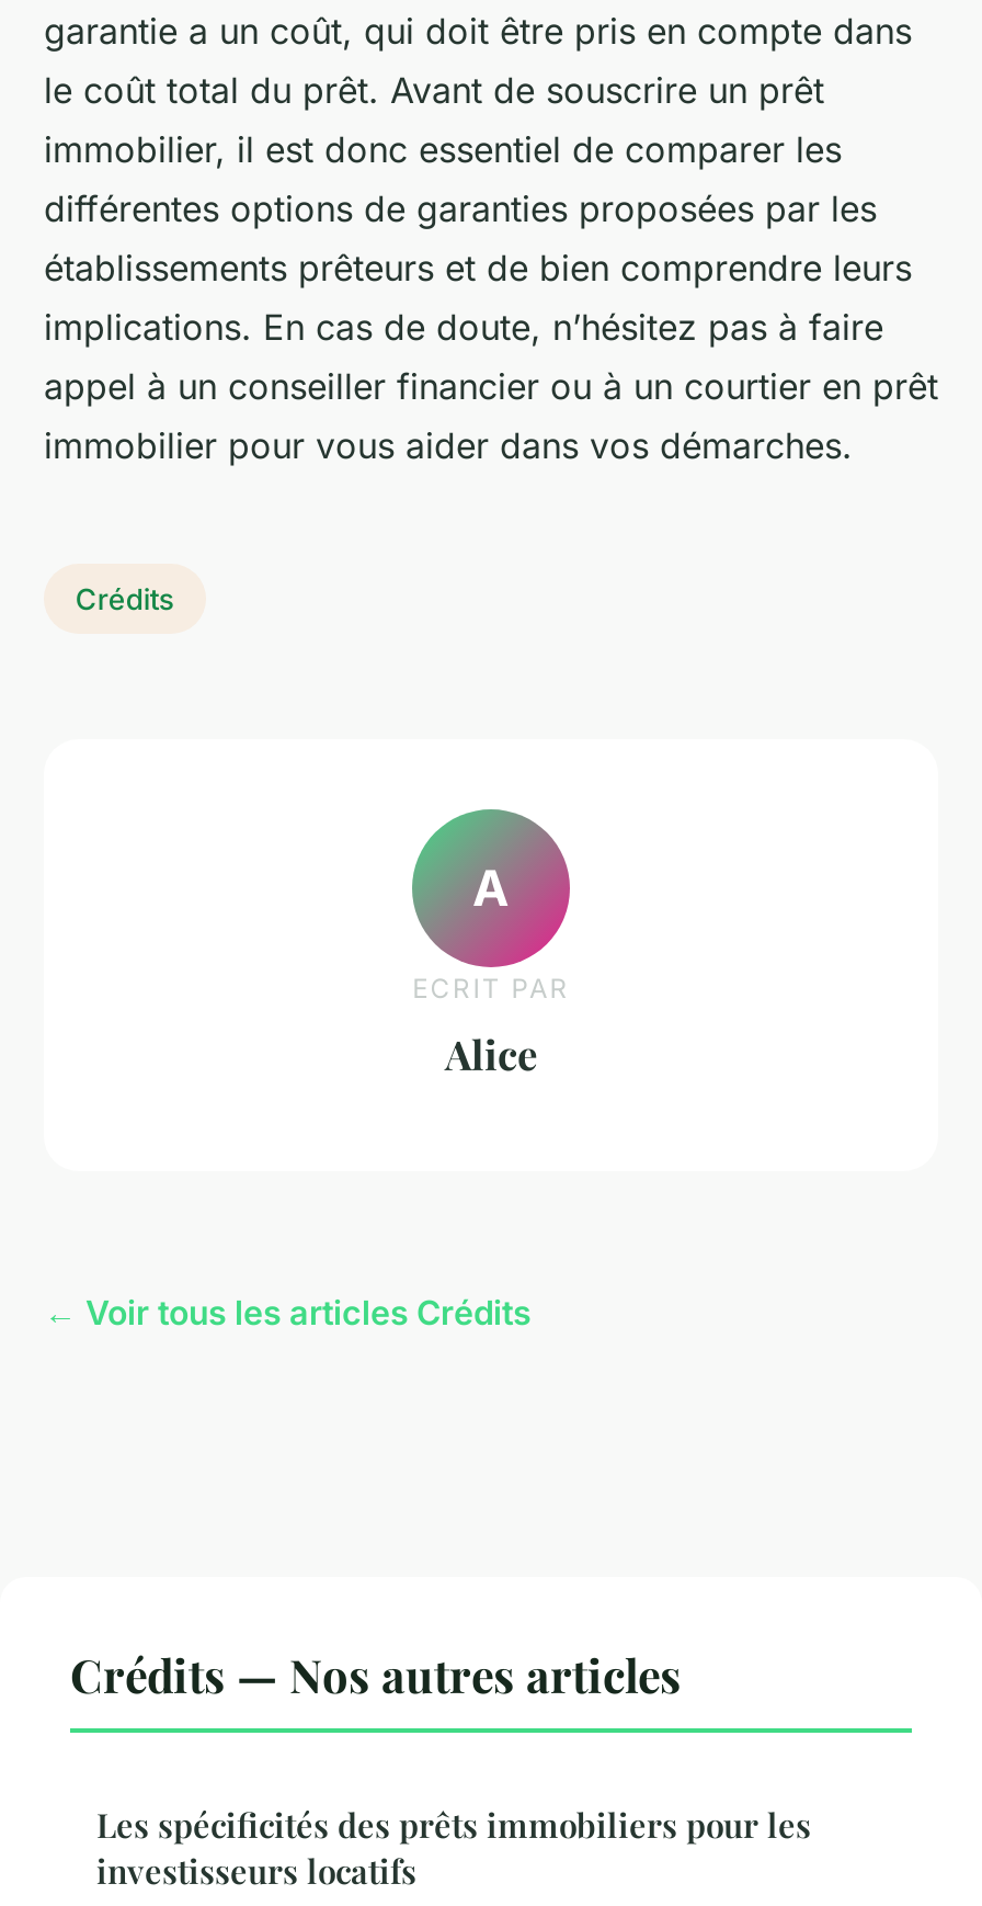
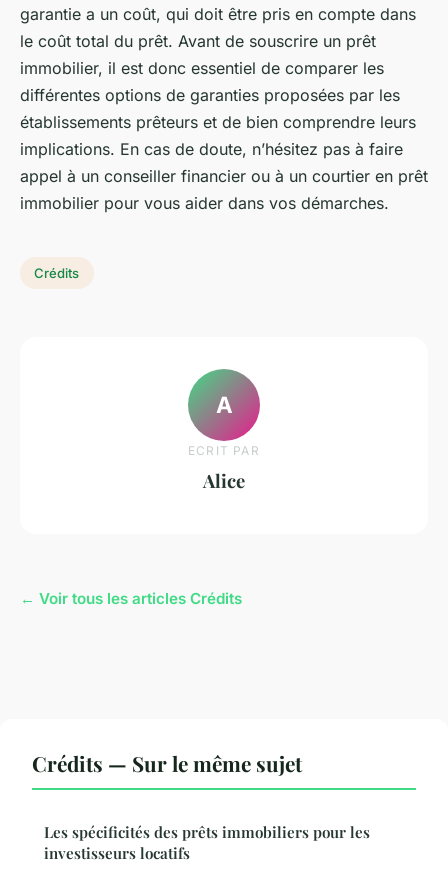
[70,1643,682,1704] Crédits — Nos autres articles -> [32,749,302,777] Crédits — Sur le même sujet

